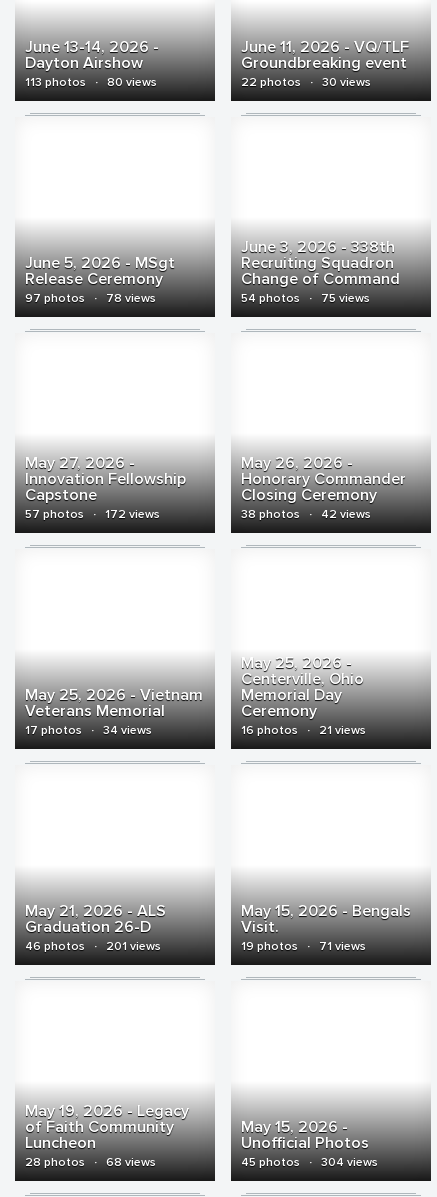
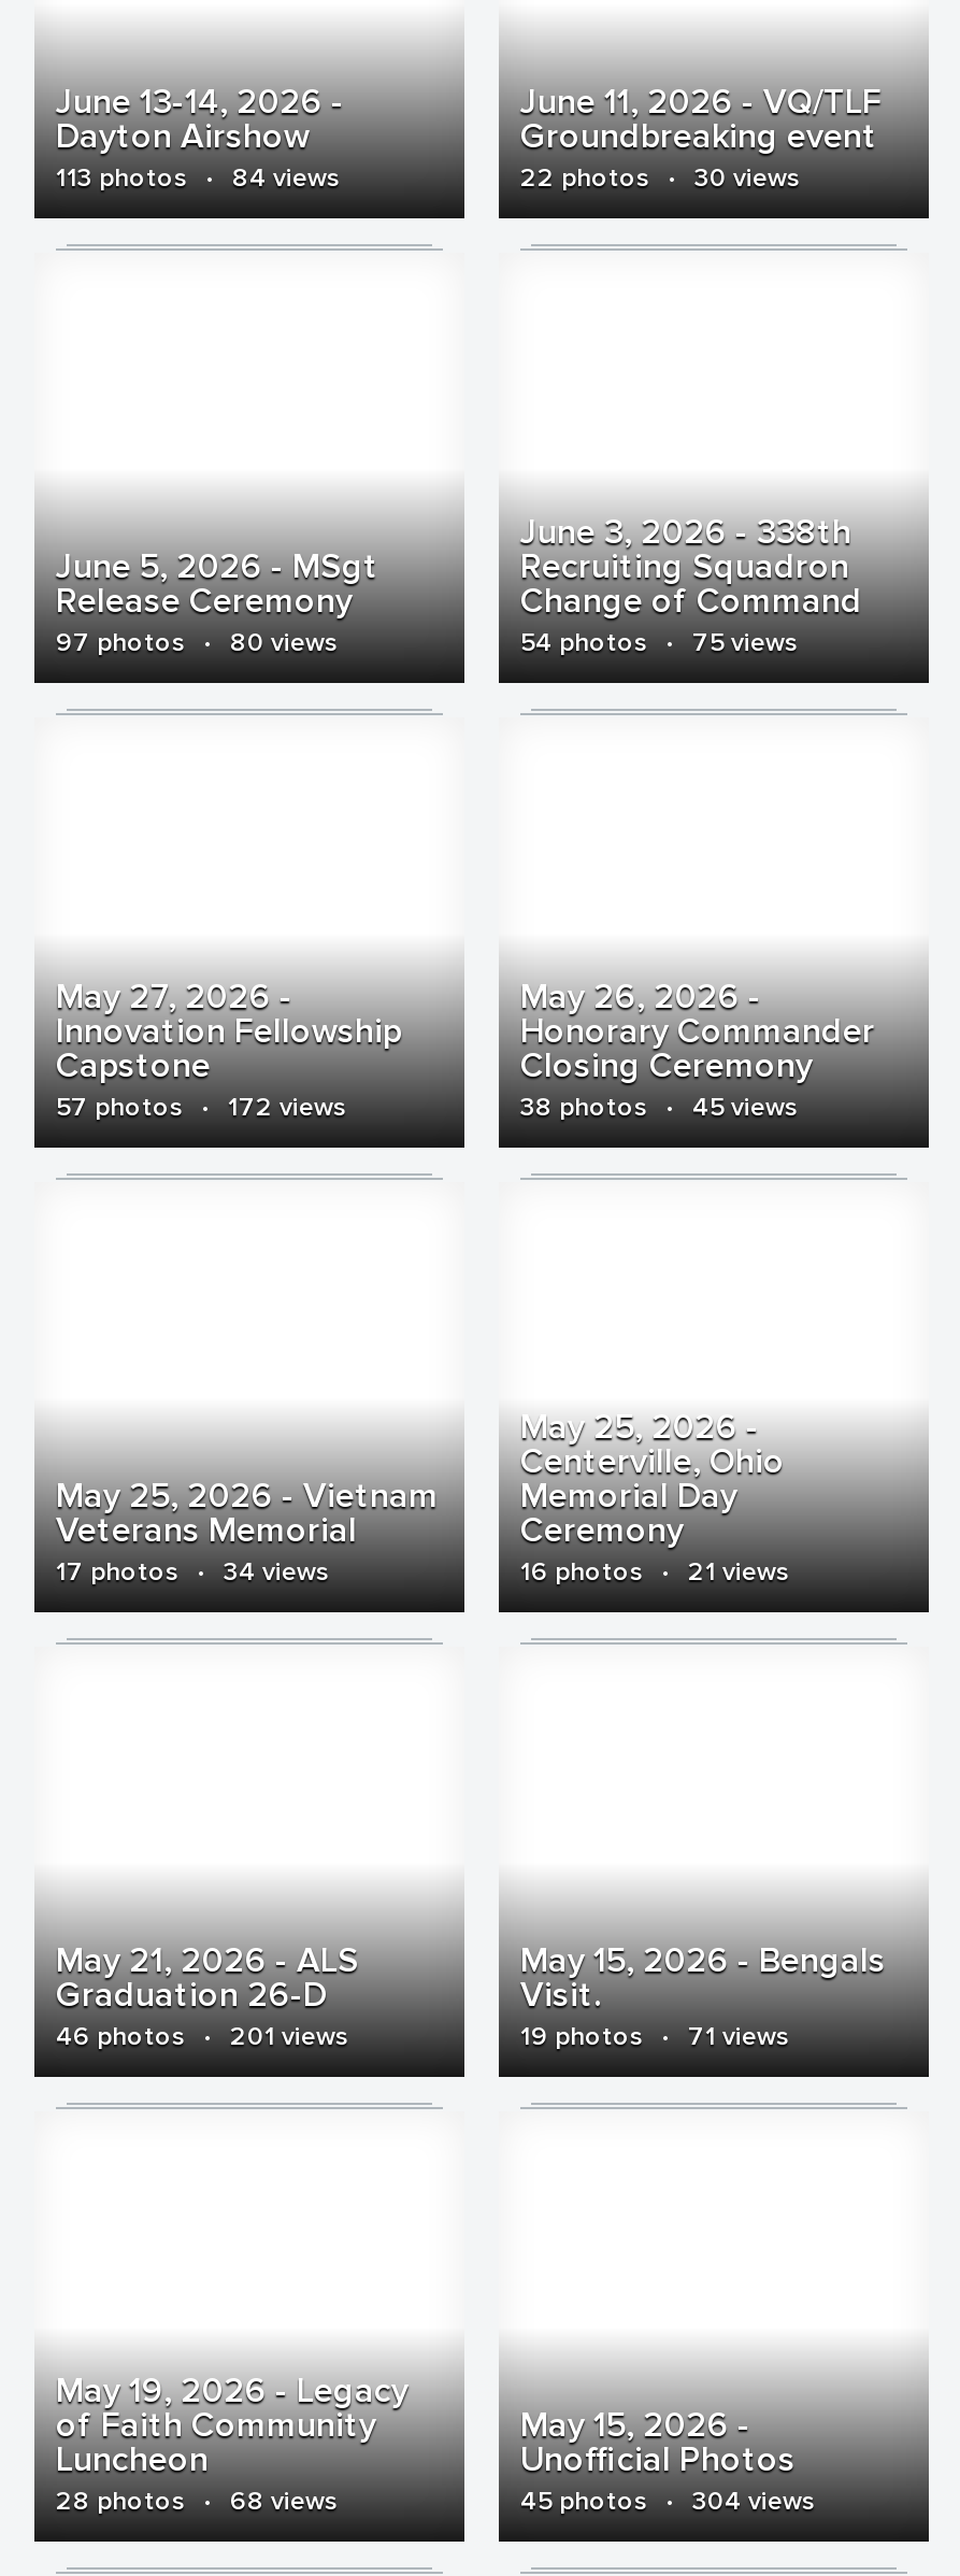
[25,75,157,90] 113 photos · 80 views -> [56,162,340,195] 113 photos · 84 views
[25,291,156,306] 97 photos · 78 views -> [56,627,338,659] 97 photos · 80 views
[241,507,371,522] 38 photos · 42 views -> [520,1092,798,1124] 38 photos · 45 views

